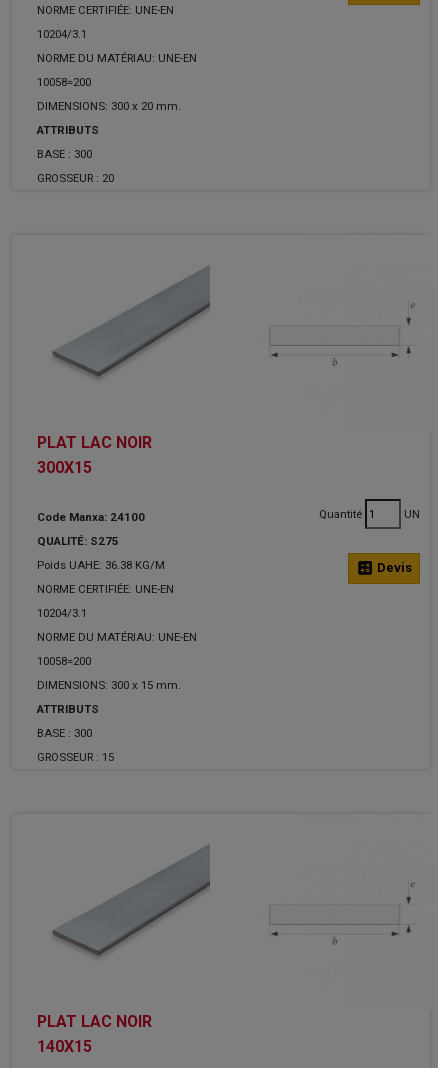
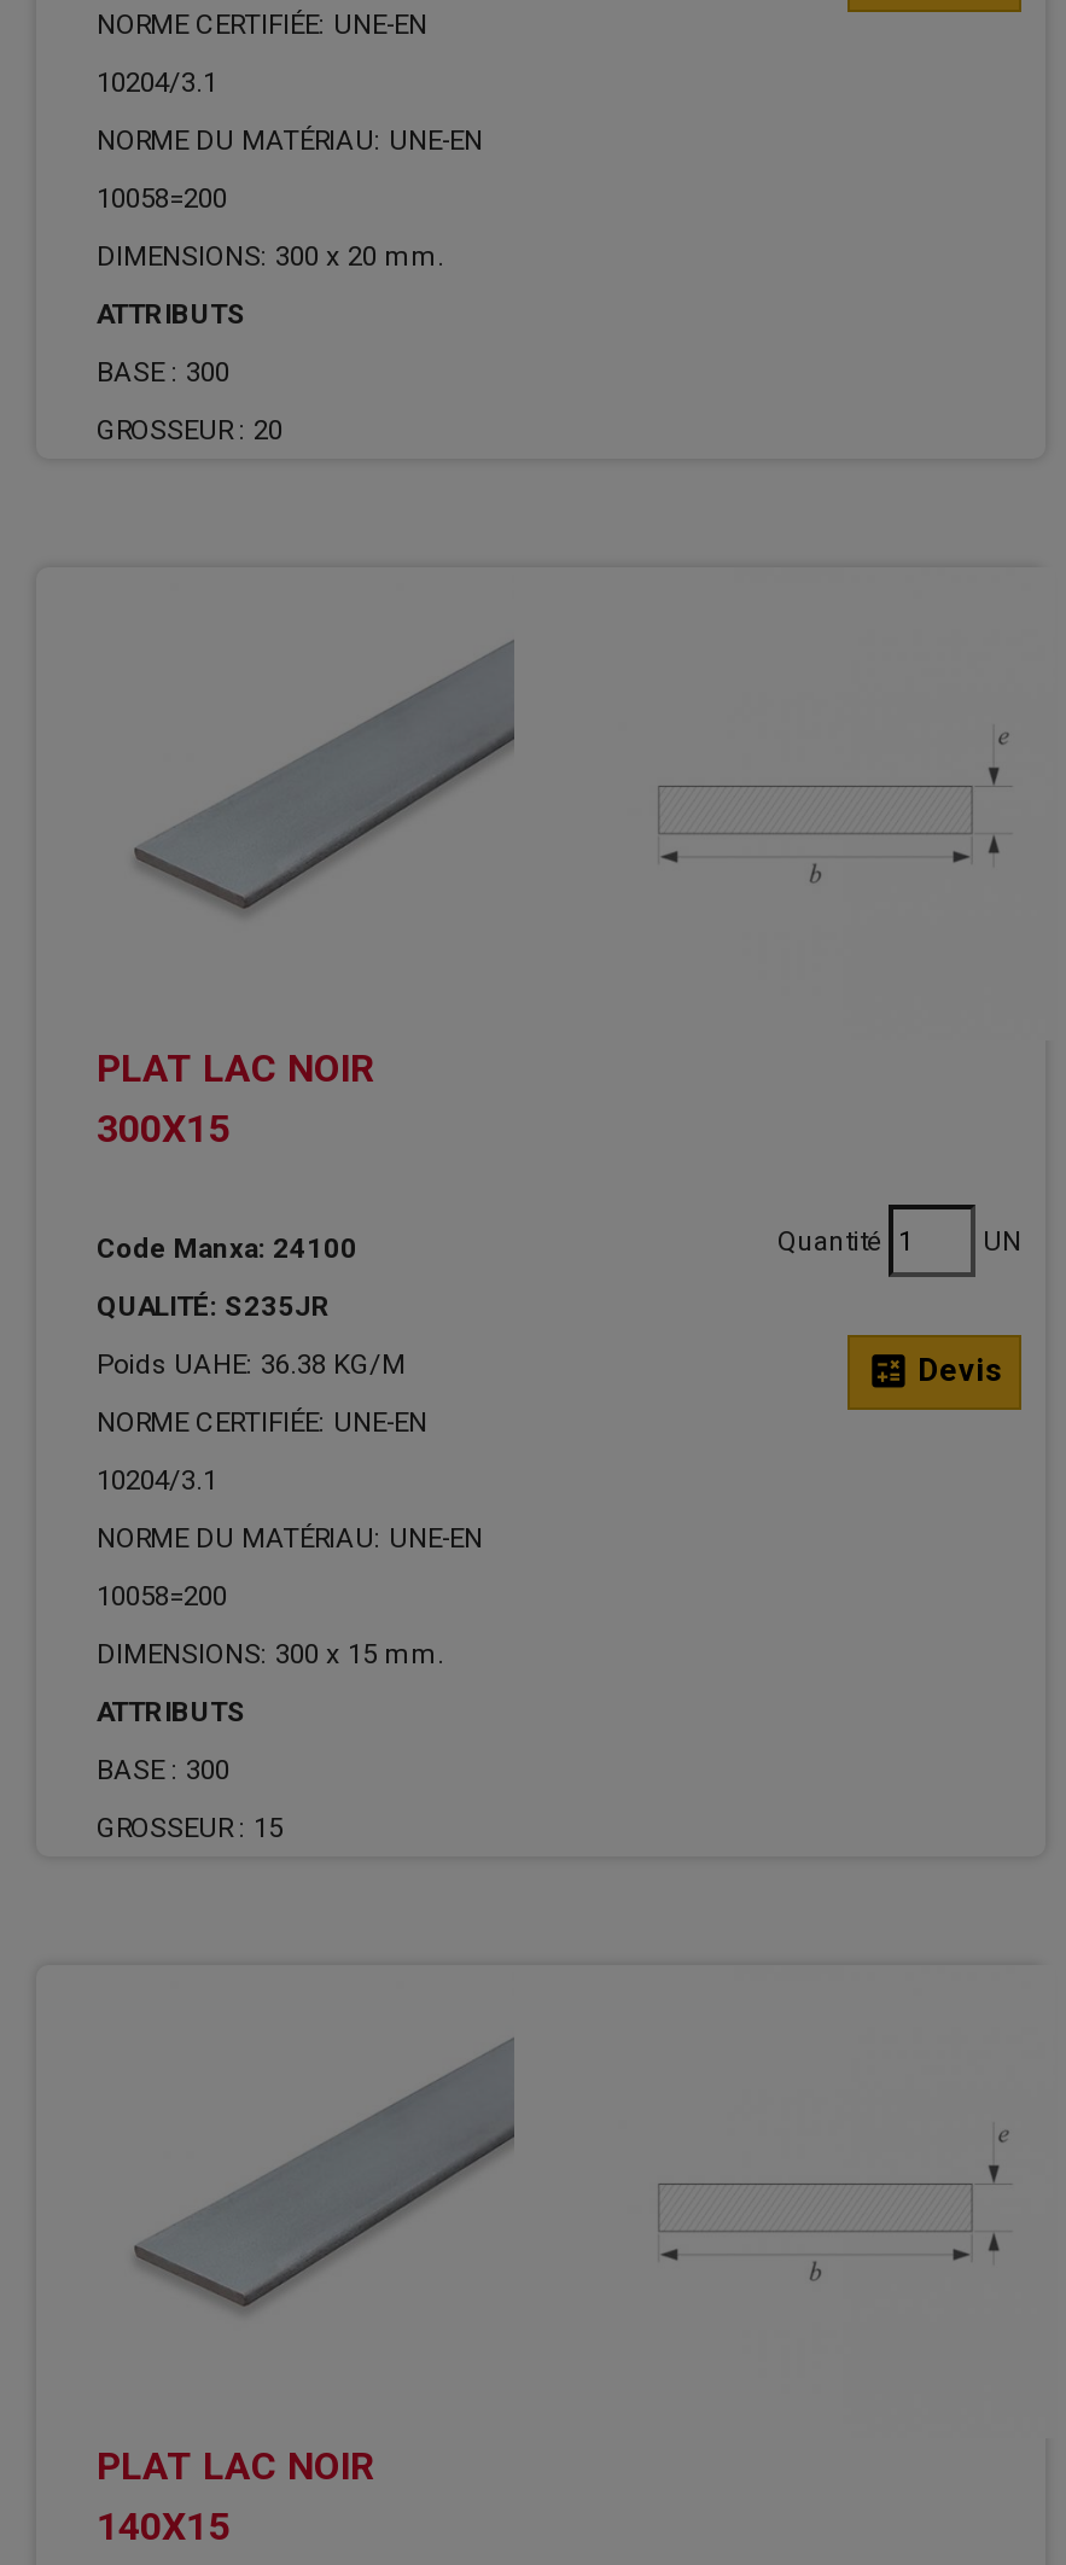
[37,534,119,548] QUALITÉ: S275 -> [97,1289,331,1323] QUALITÉ: S235JR

